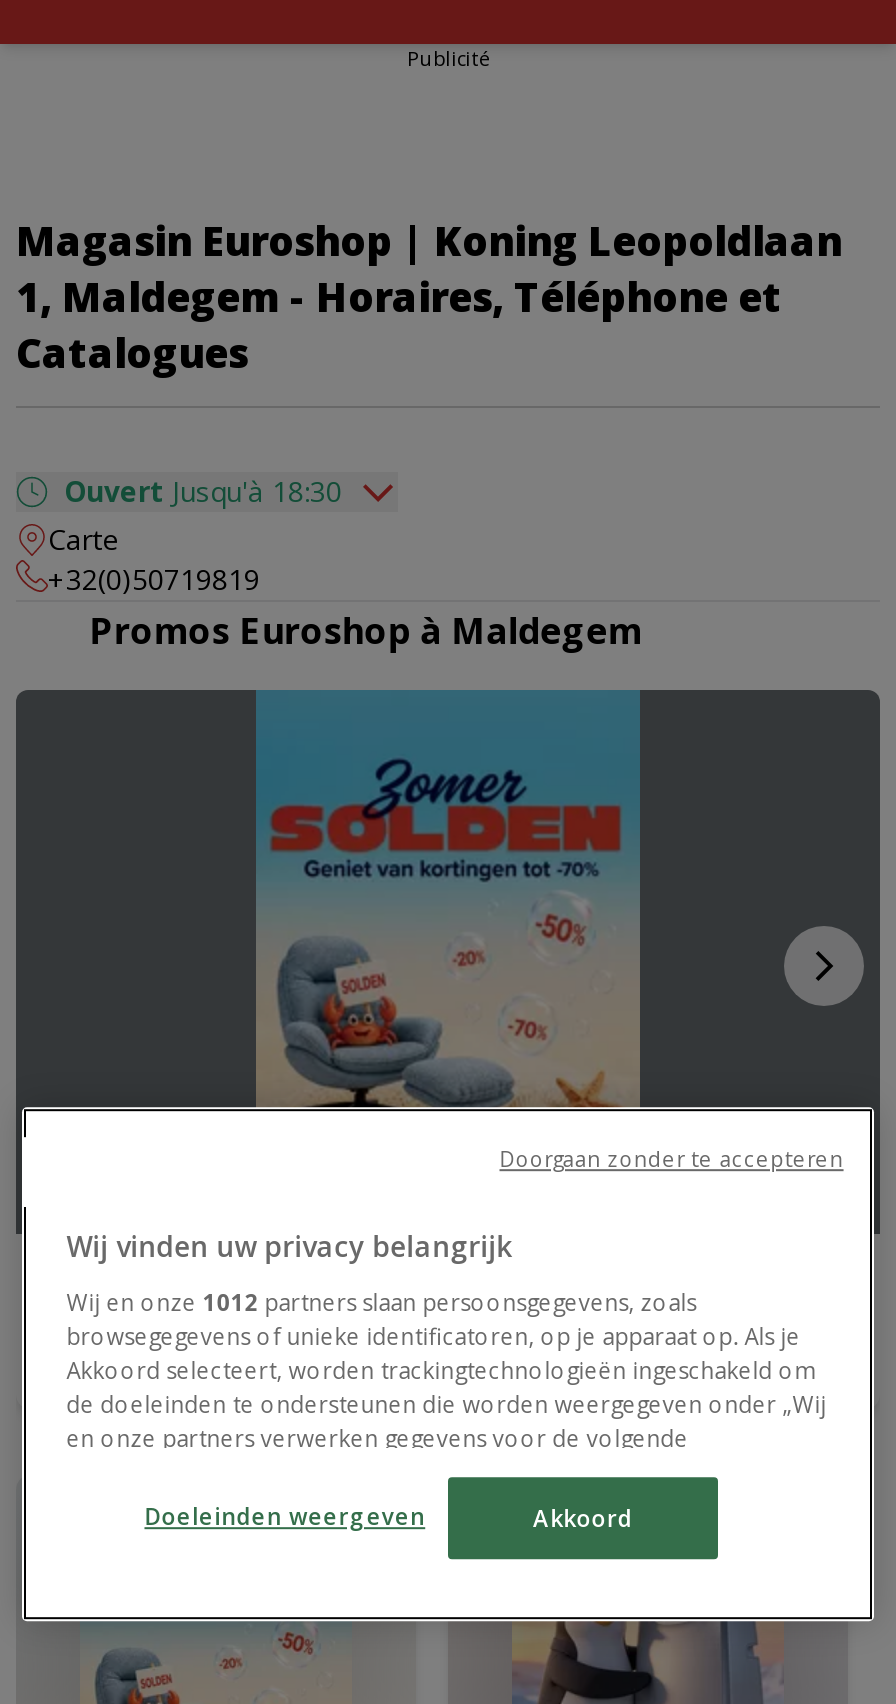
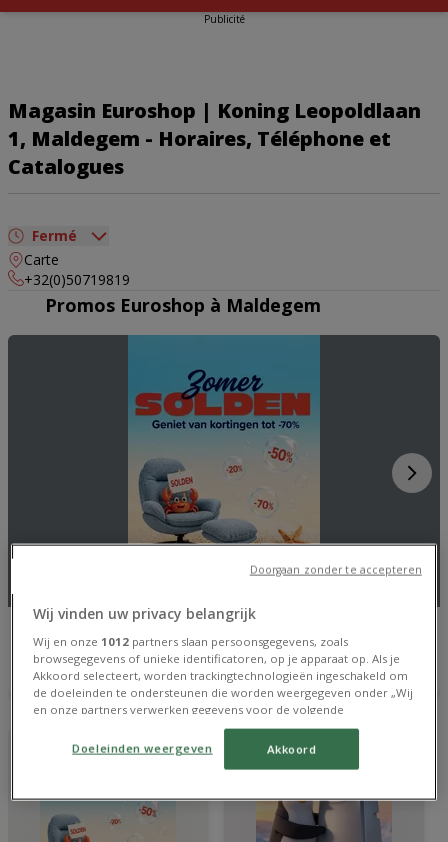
[64,472,342,510] Ouvert Jusqu'à 18:30 -> [32,226,77,245] Fermé

